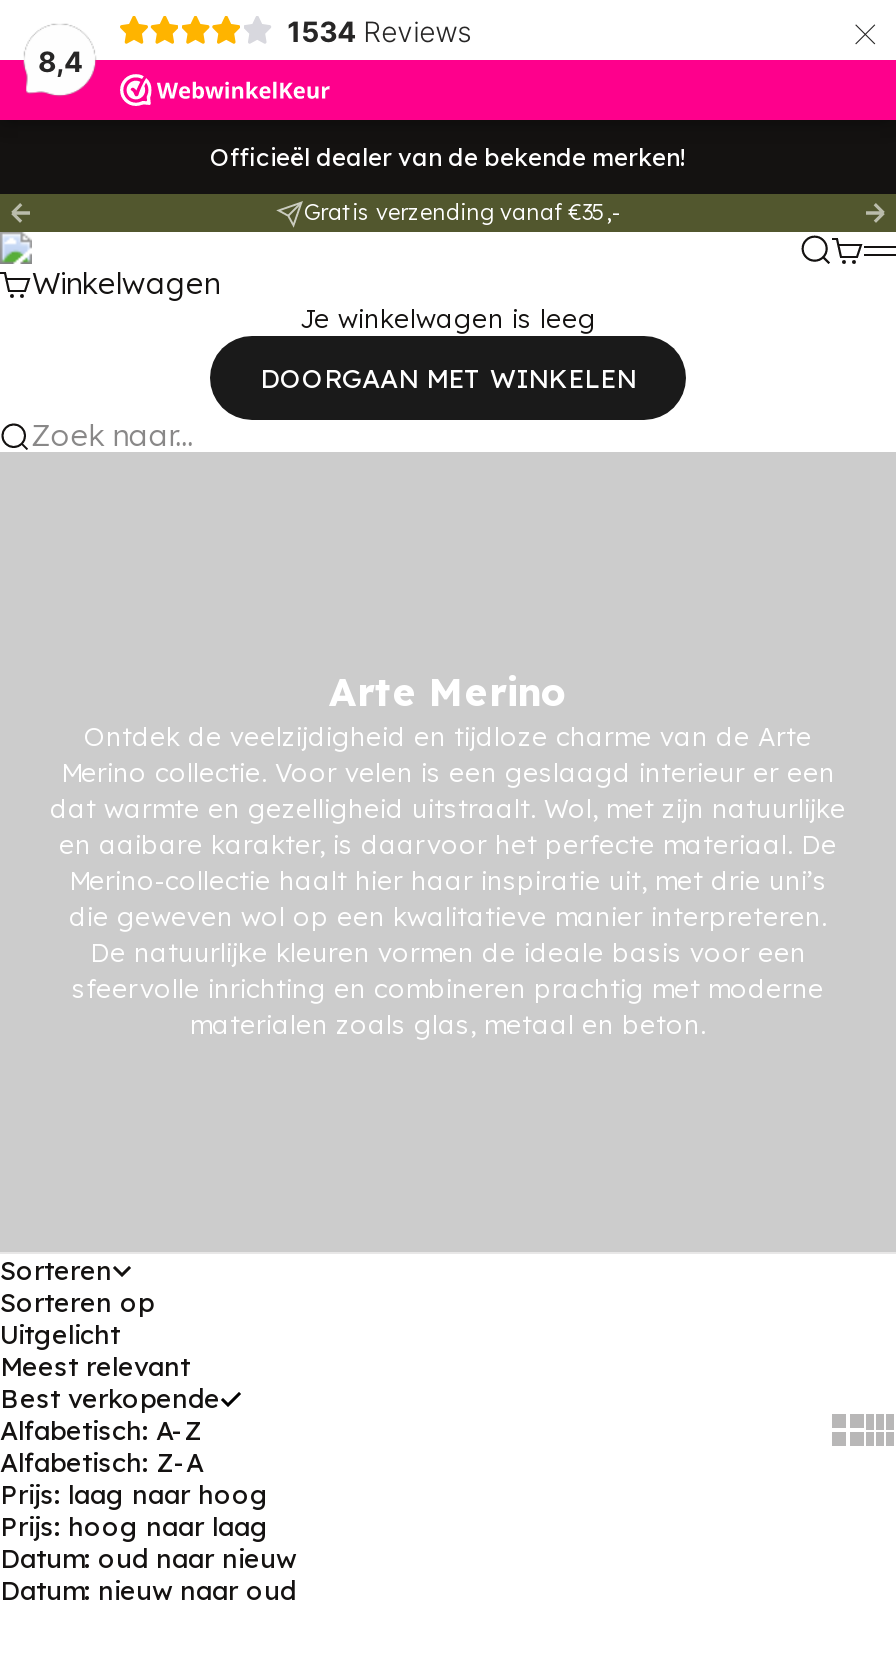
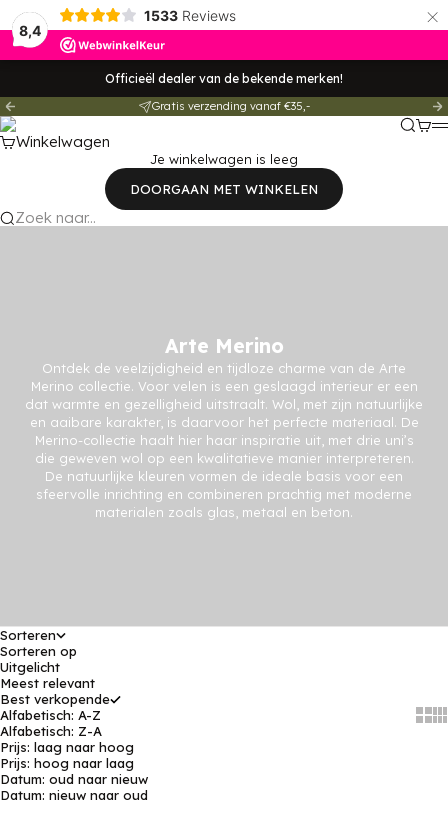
[287,13,471,47] 1534 Reviews -> [144,6,236,23] 1533 Reviews

